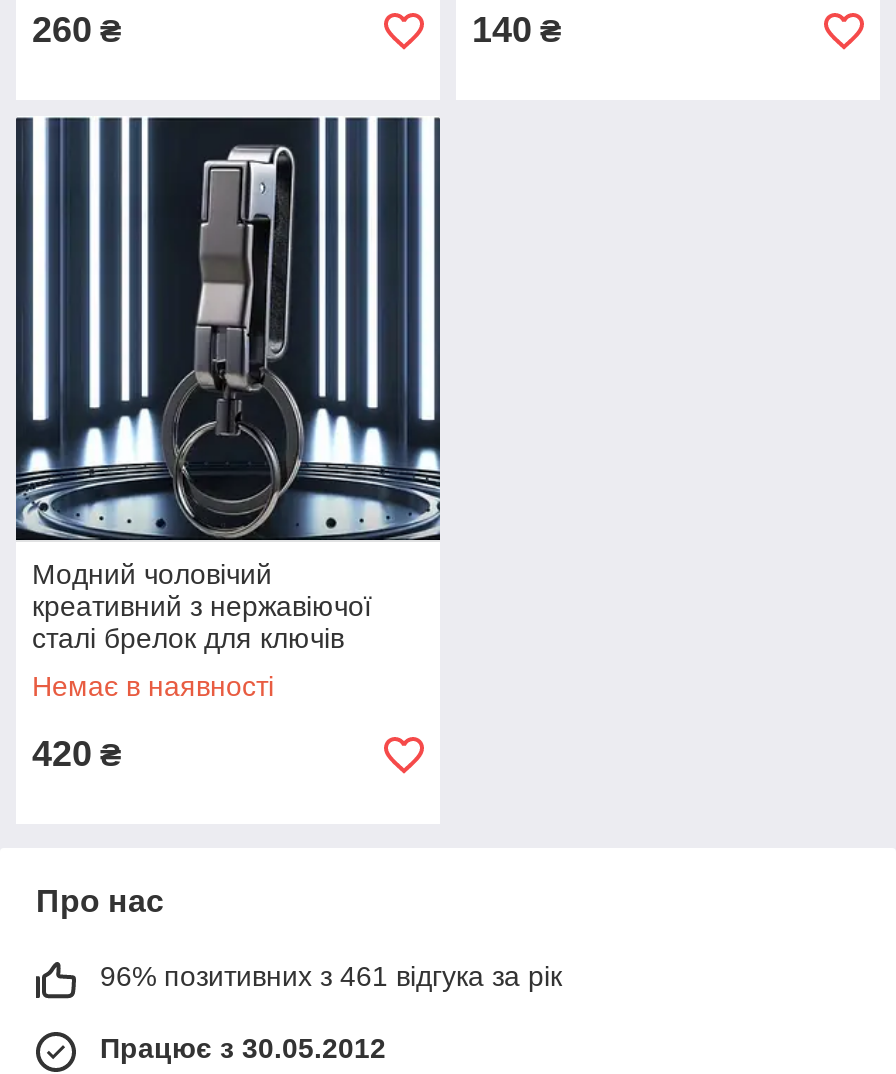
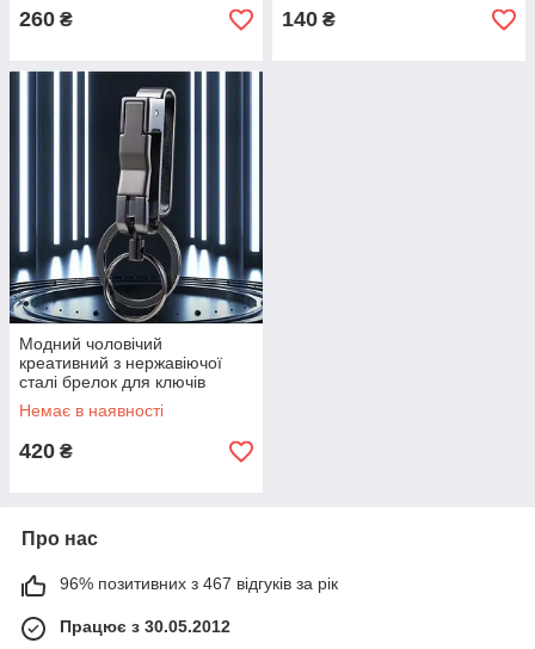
[100,960,562,992] 96% позитивних з 461 відгука за рік -> [60,574,338,593] 96% позитивних з 467 відгуків за рік

